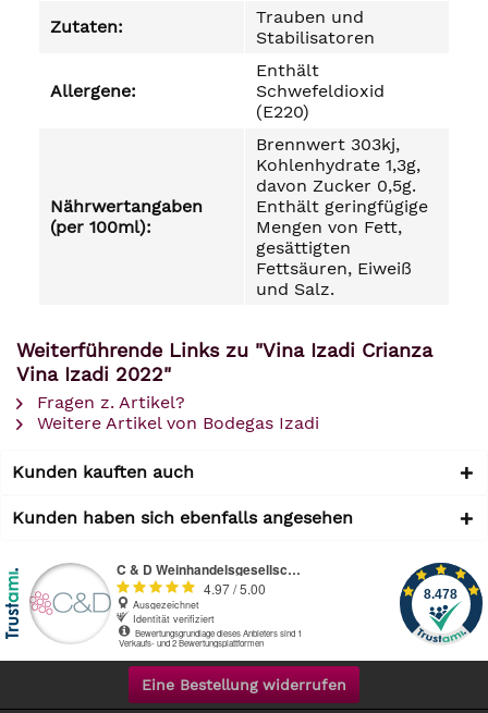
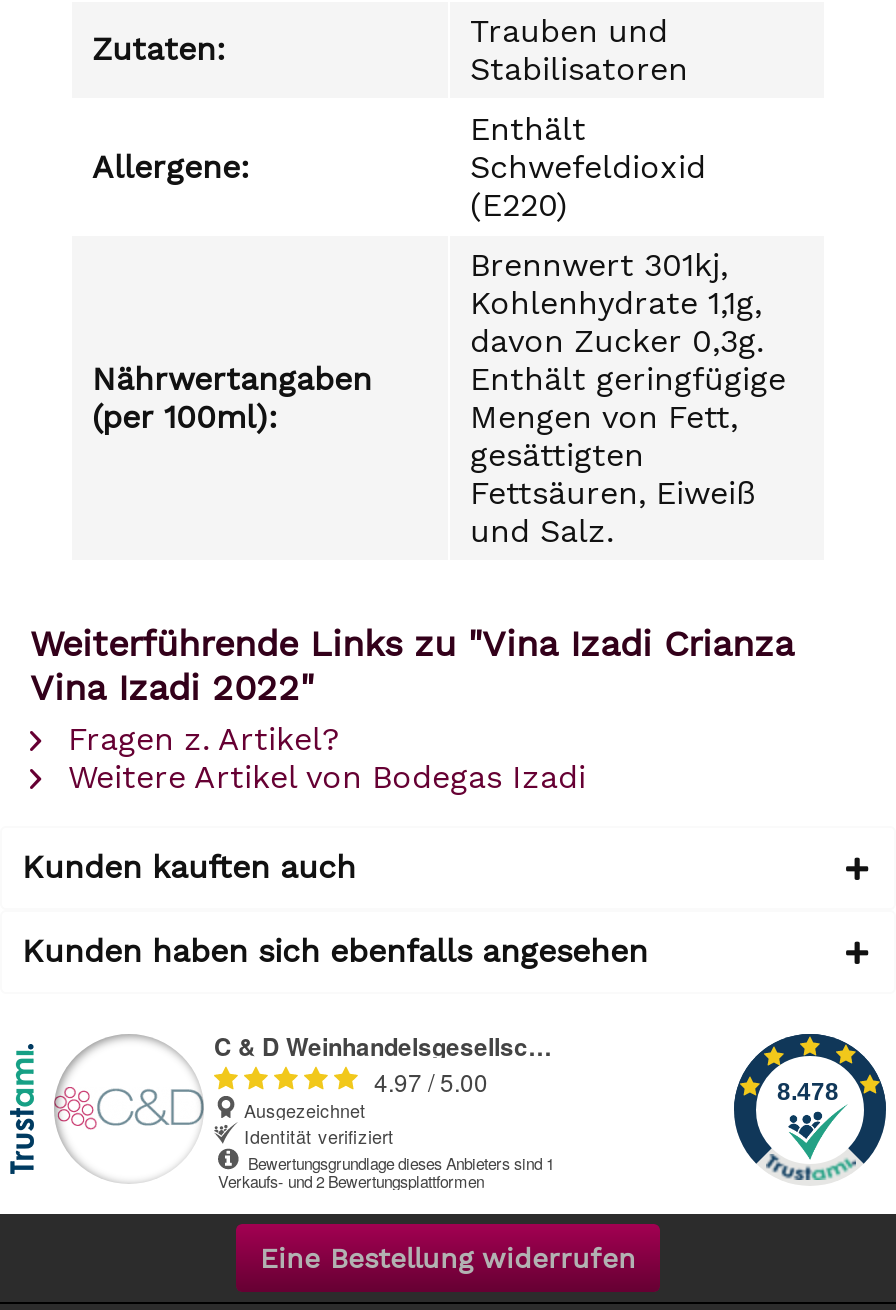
[256,134,400,155] Brennwert 303kj, -> [470,246,728,284] Brennwert 301kj,
[256,155,420,175] Kohlenhydrate 1,3g, -> [470,284,762,322] Kohlenhydrate 1,1g,
[256,175,416,196] davon Zucker 0,5g. -> [470,322,764,360] davon Zucker 0,3g.

